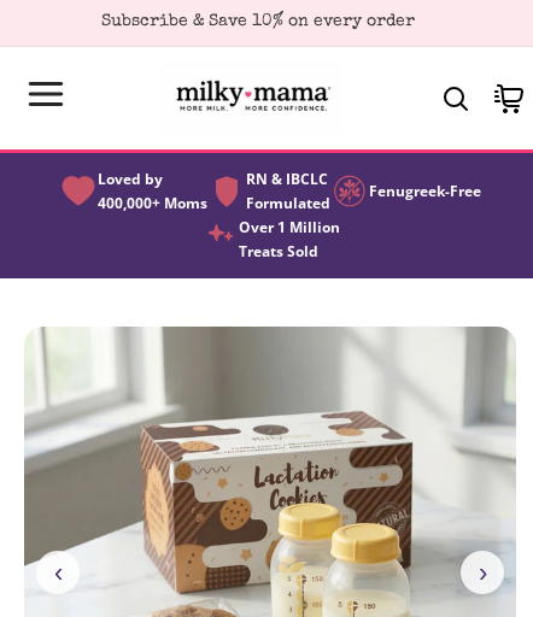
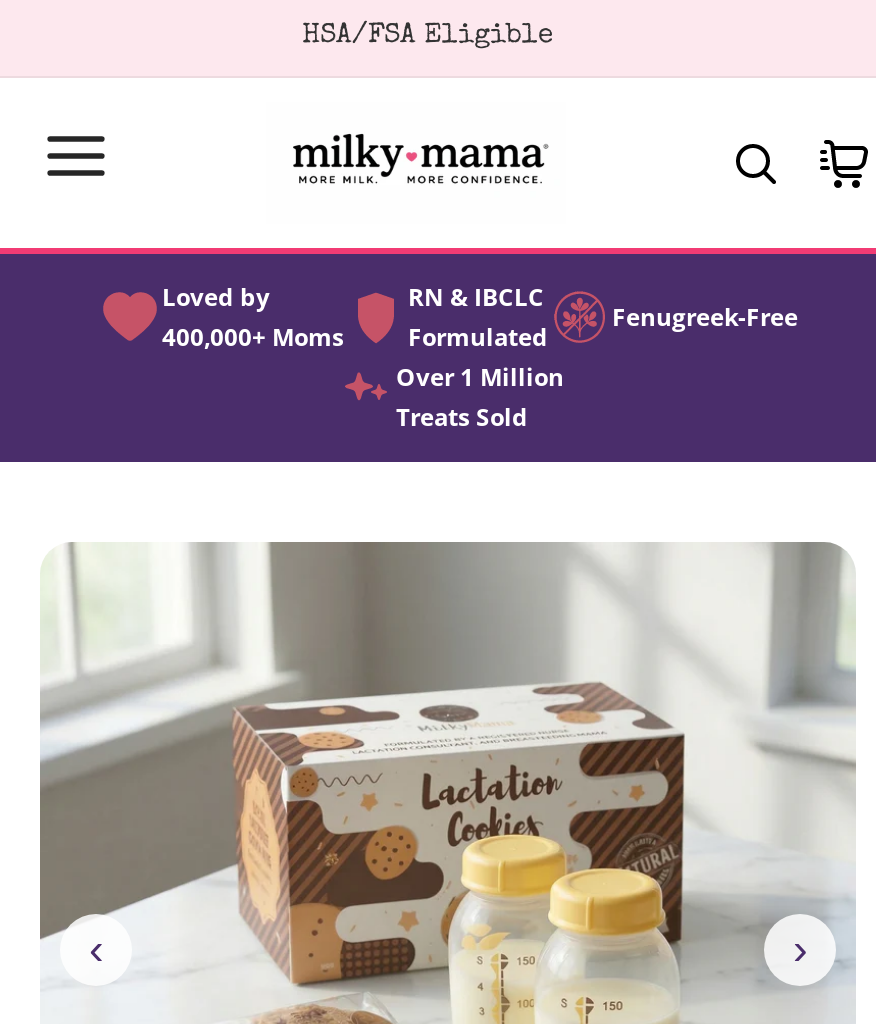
[101,13,415,30] Subscribe & Save 10% on every order -> [302,22,554,50] HSA/FSA Eligible

